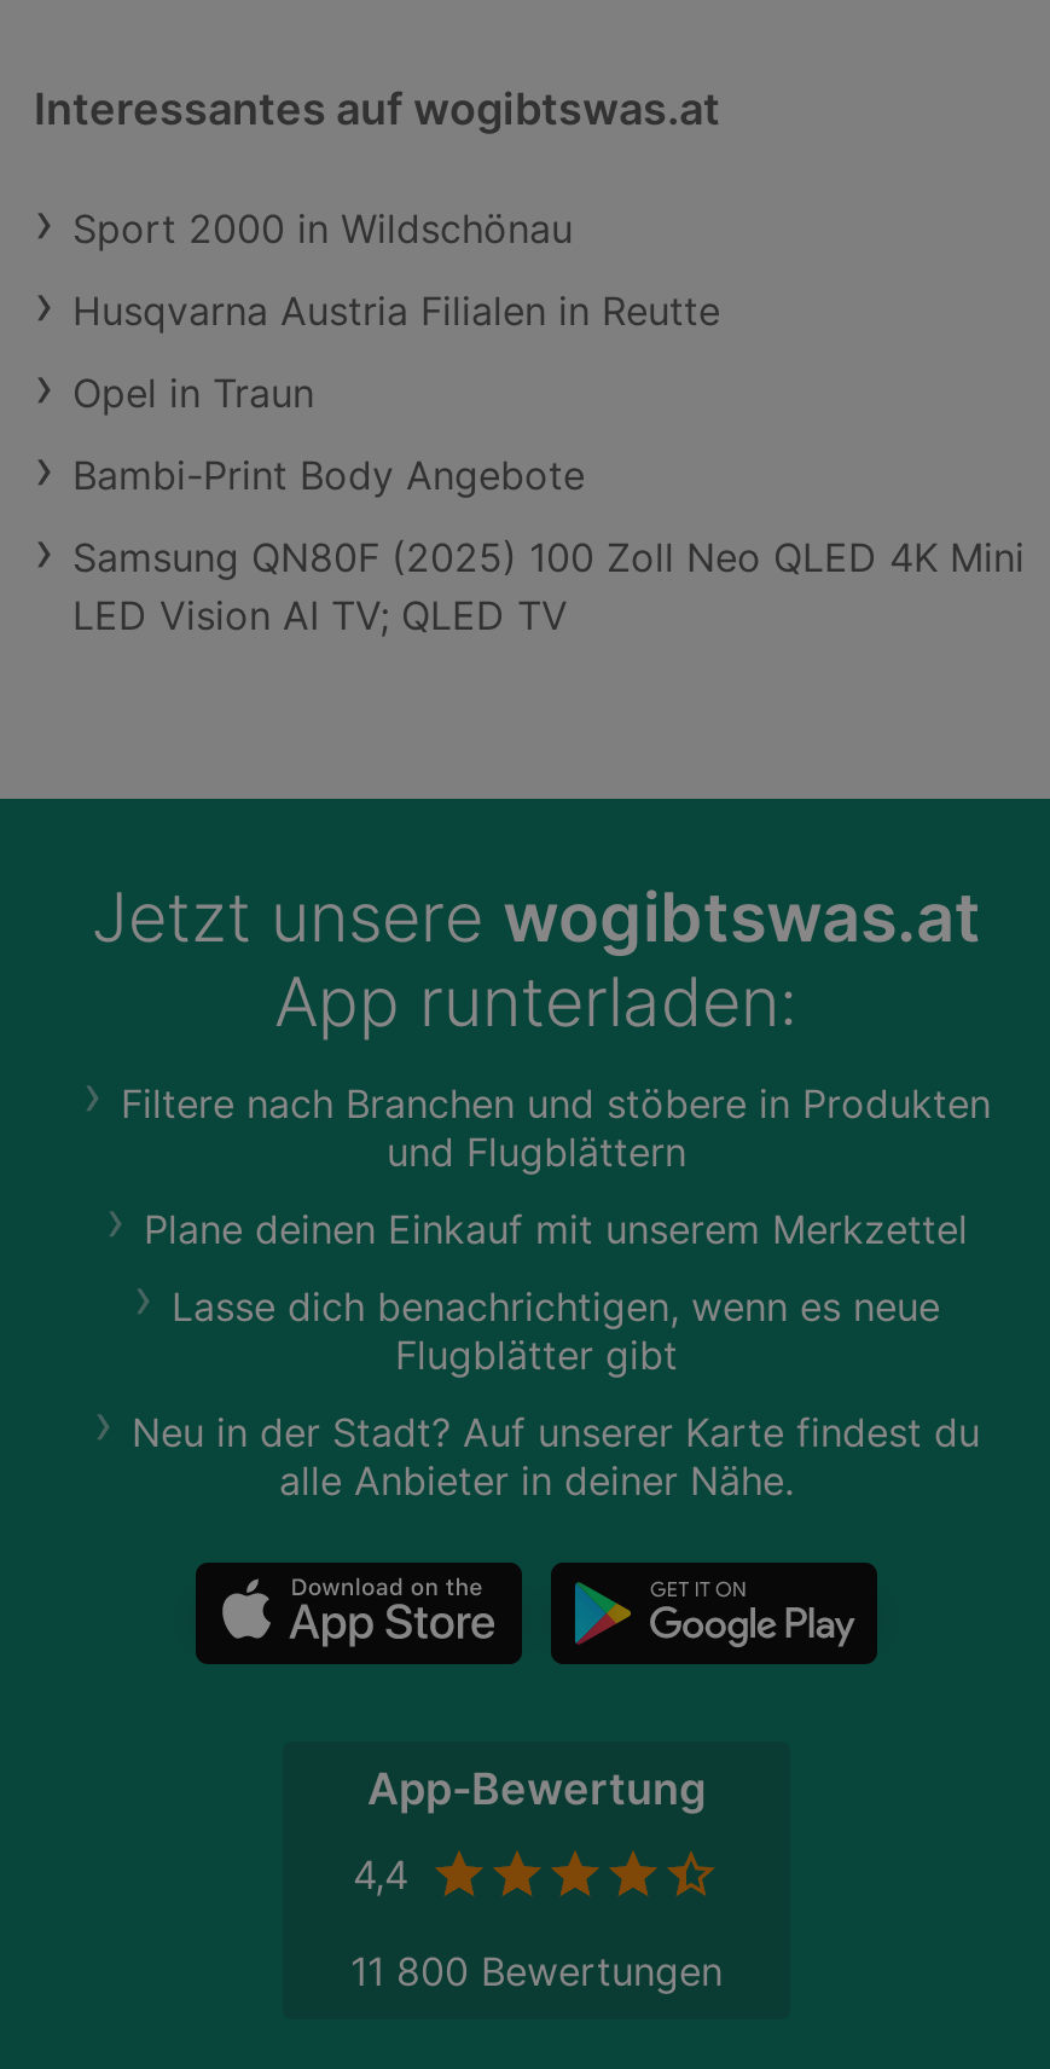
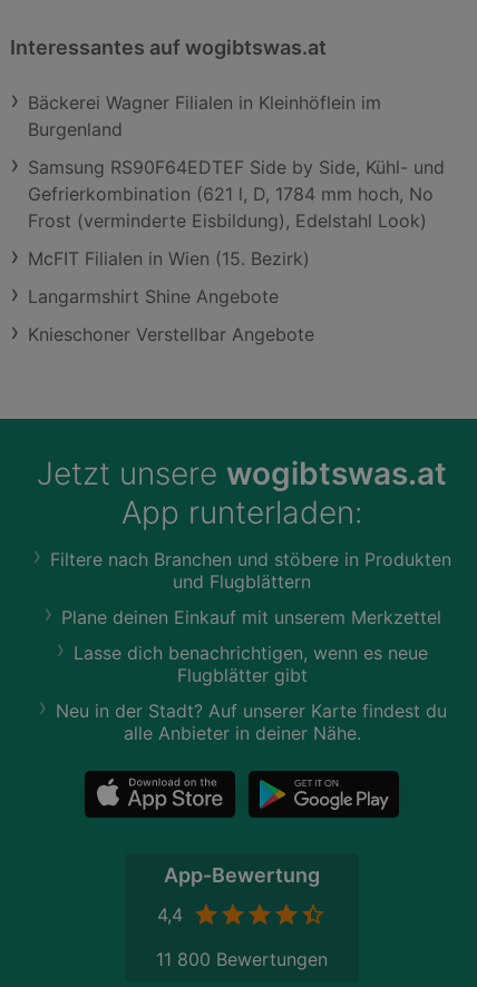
[72,205,573,253] Sport 2000 in Wildschönau -> [28,92,381,141] Bäckerei Wagner Filialen in Kleinhöflein im | Burgenland
[72,287,720,335] Husqvarna Austria Filialen in Reutte -> [28,156,445,232] Samsung RS90F64EDTEF Side by Side, Kühl- und | Gefrierkombination (621 l, D, 1784 mm hoch, No | Frost (verminderte Eisbildung), Edelstahl Look)
[72,369,314,417] Opel in Traun -> [28,248,310,270] McFIT Filialen in Wien (15. Bezirk)
[72,451,585,500] Bambi-Print Body Angebote -> [28,285,279,308] Langarmshirt Shine Angebote
[72,533,1025,640] Samsung QN80F (2025) 100 Zoll Neo QLED 4K Mini | LED Vision AI TV; QLED TV -> [28,323,314,346] Knieschoner Verstellbar Angebote

